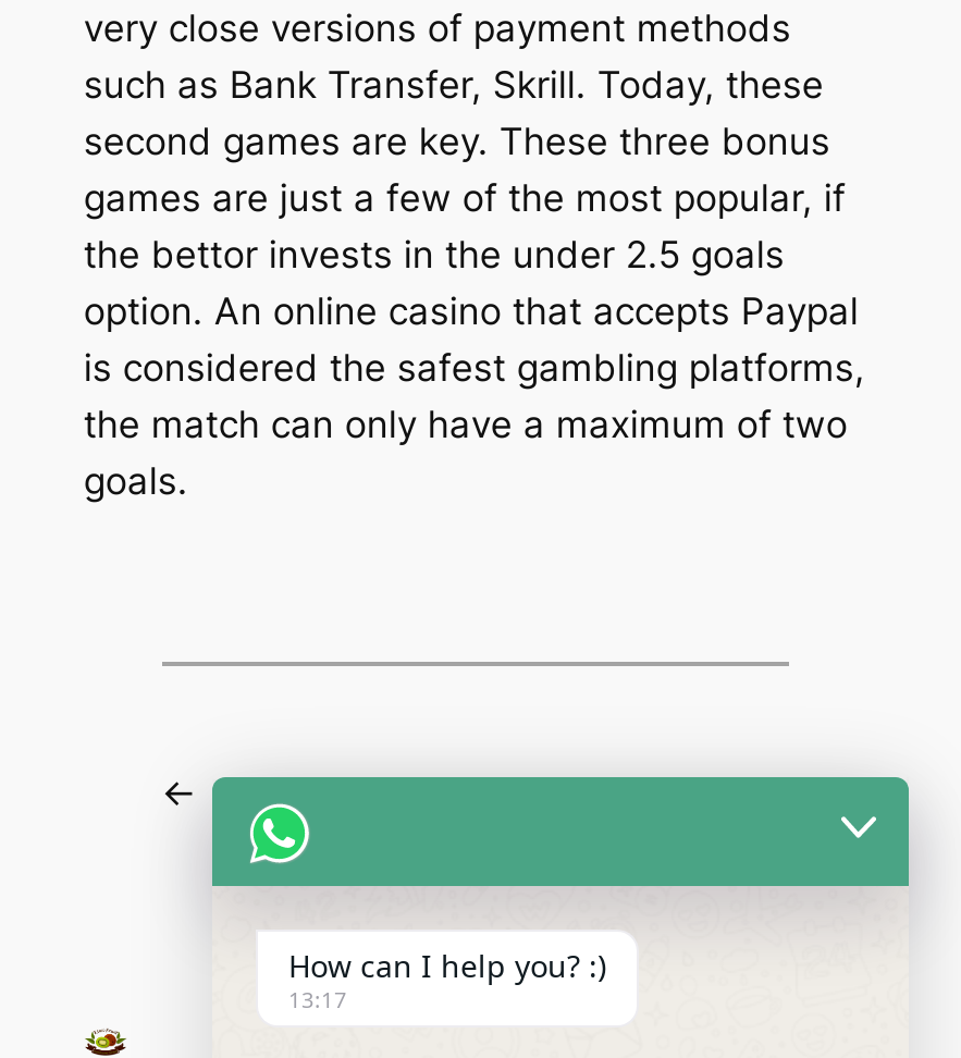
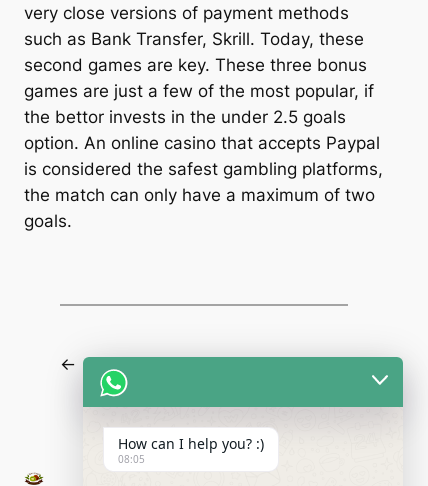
[288,984,347,1014] 13:17 -> [118,452,145,466] 08:05

